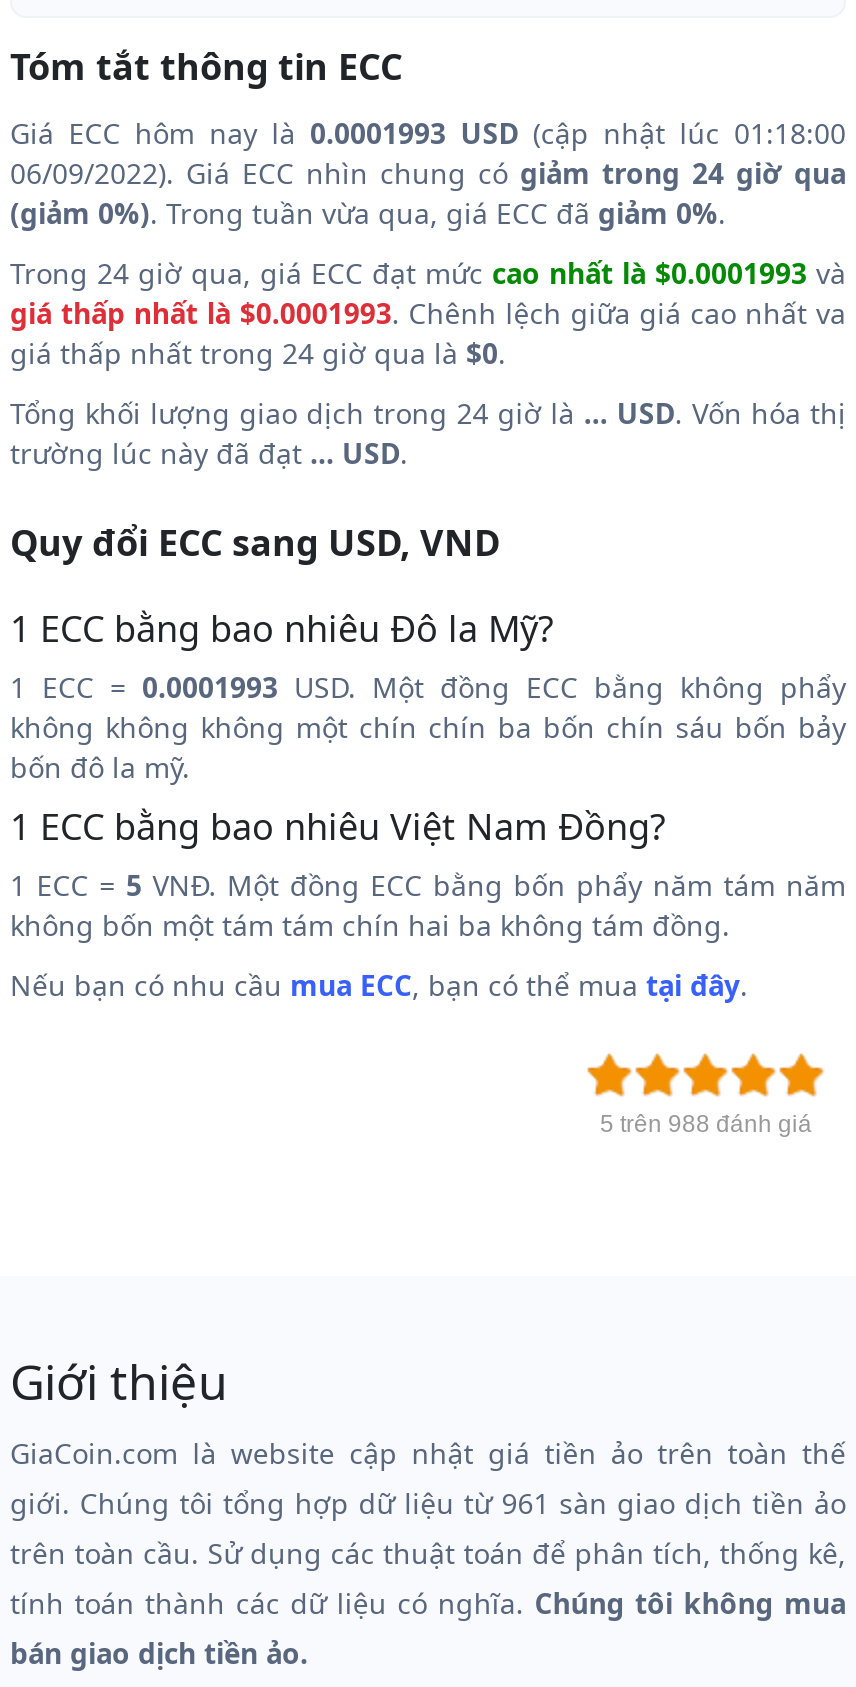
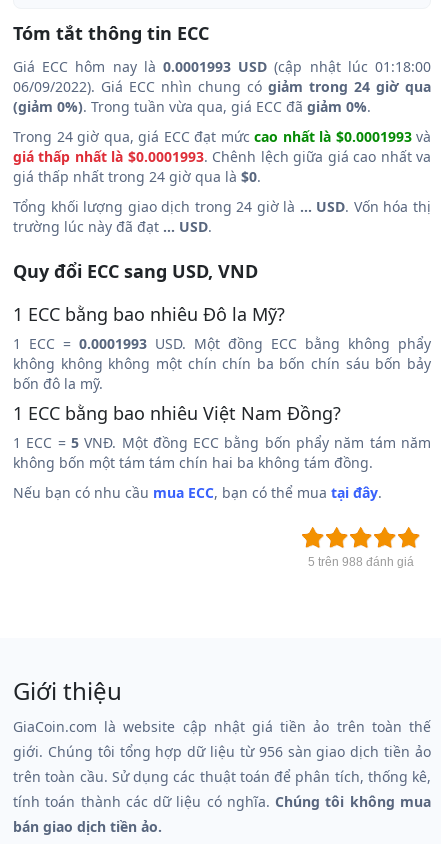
[10,1483,846,1521] giới. Chúng tôi tổng hợp dữ liệu từ 961 sàn giao dịch tiền ảo -> [13,742,431,761] giới. Chúng tôi tổng hợp dữ liệu từ 956 sàn giao dịch tiền ảo

